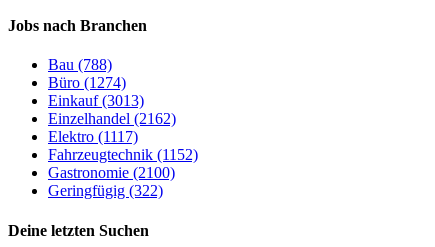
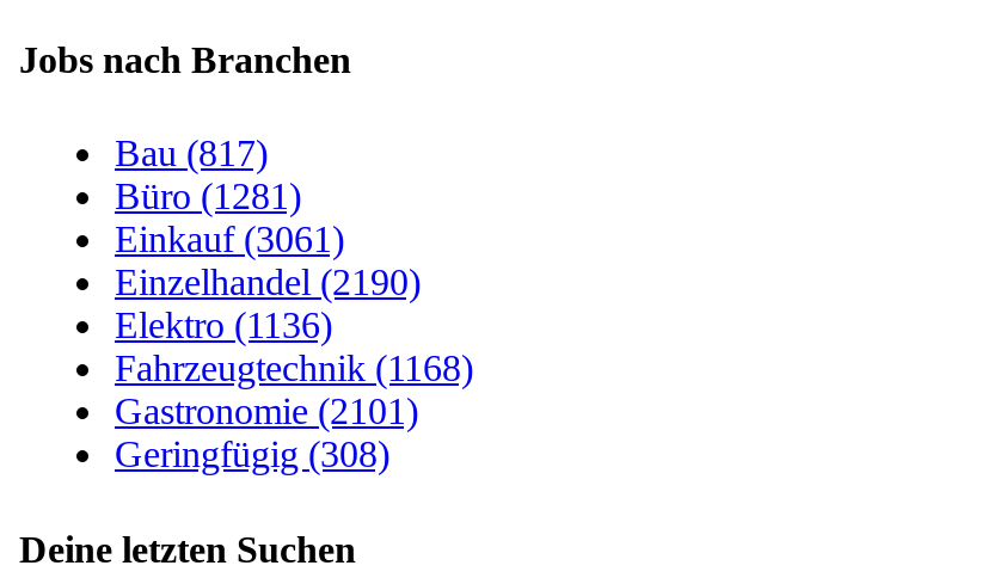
[48,56,112,73] Bau (788) -> [115,133,268,174] Bau (817)
[48,74,126,91] Büro (1274) -> [115,176,301,217] Büro (1281)
[48,92,144,109] Einkauf (3013) -> [115,219,344,260] Einkauf (3061)
[48,110,176,127] Einzelhandel (2162) -> [115,262,421,303] Einzelhandel (2190)
[48,128,138,145] Elektro (1117) -> [115,305,332,346] Elektro (1136)
[48,146,198,163] Fahrzeugtechnik (1152) -> [115,348,473,389] Fahrzeugtechnik (1168)
[48,164,175,181] Gastronomie (2100) -> [115,391,418,432] Gastronomie (2101)
[48,182,163,199] Geringfügig (322) -> [115,434,389,475] Geringfügig (308)

